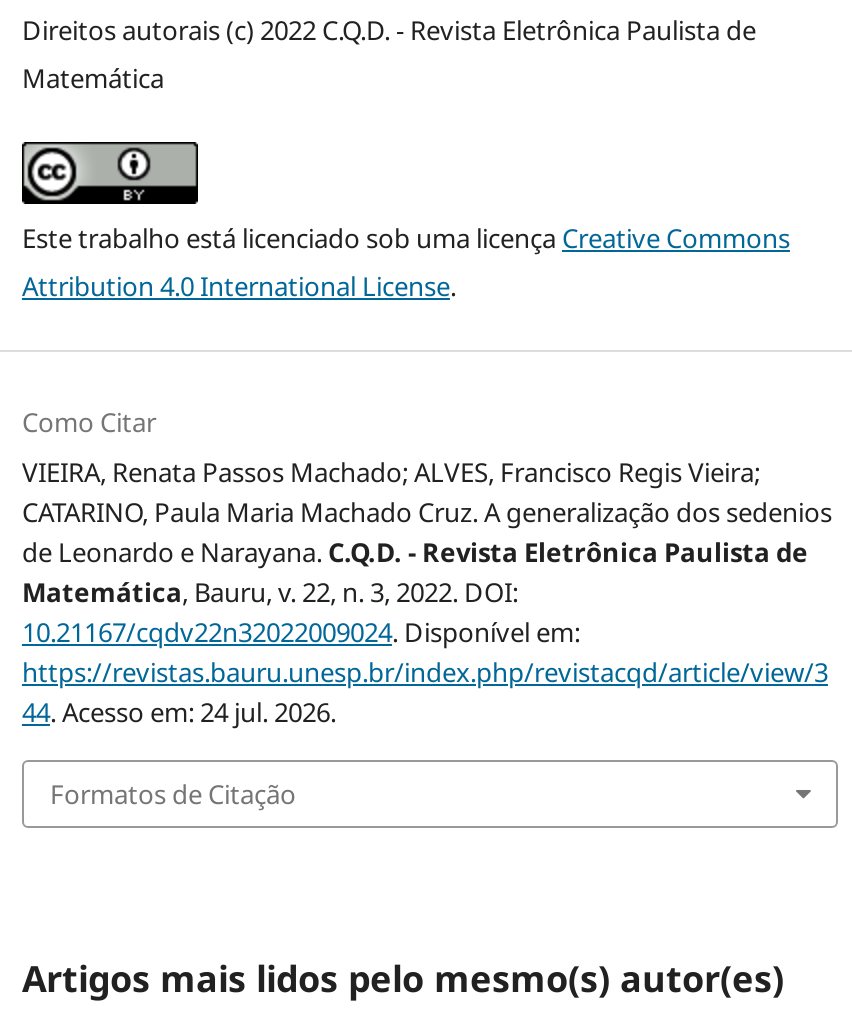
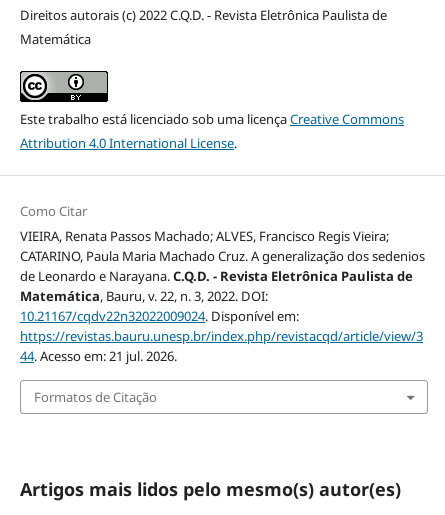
[22,695,336,731] 44. Acesso em: 24 jul. 2026. -> [20,347,177,365] 44. Acesso em: 21 jul. 2026.

